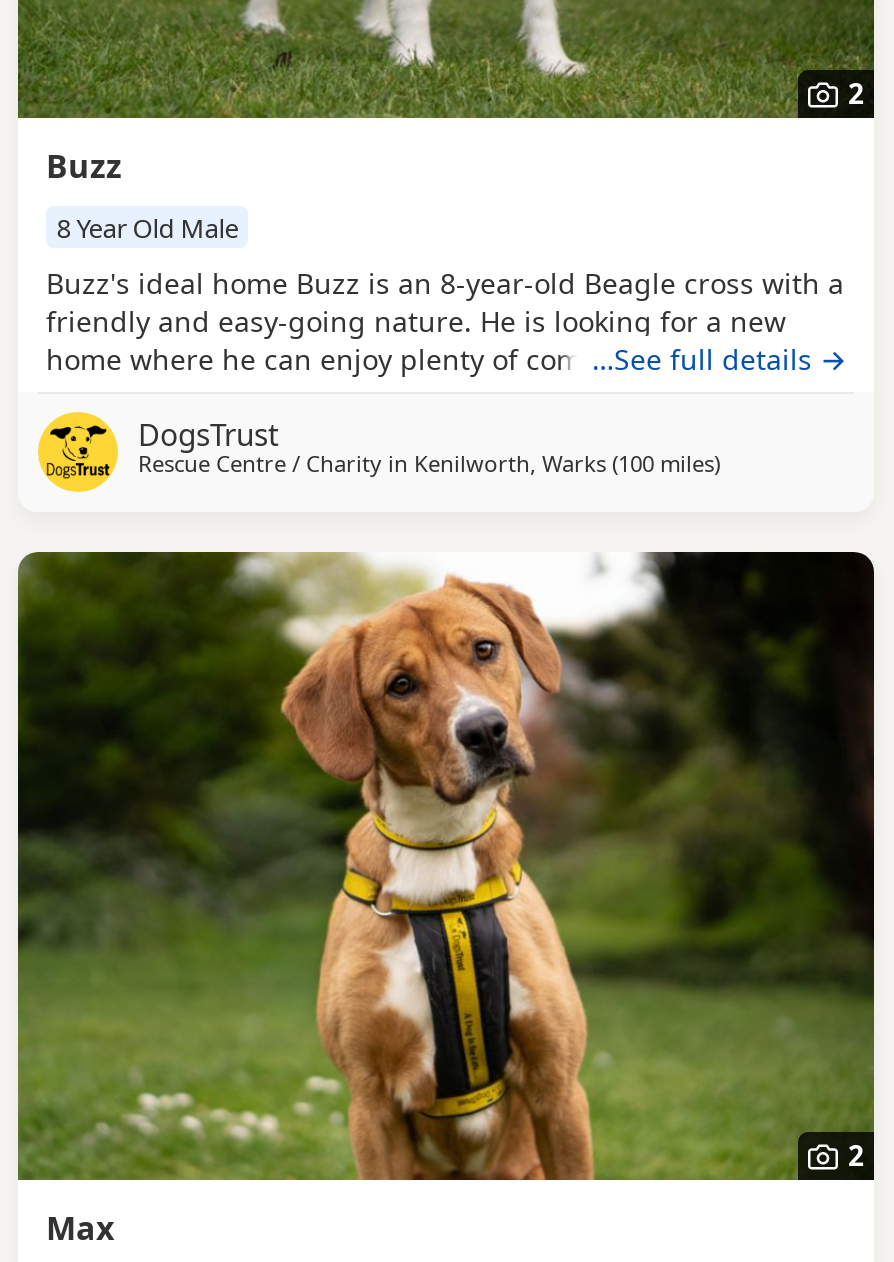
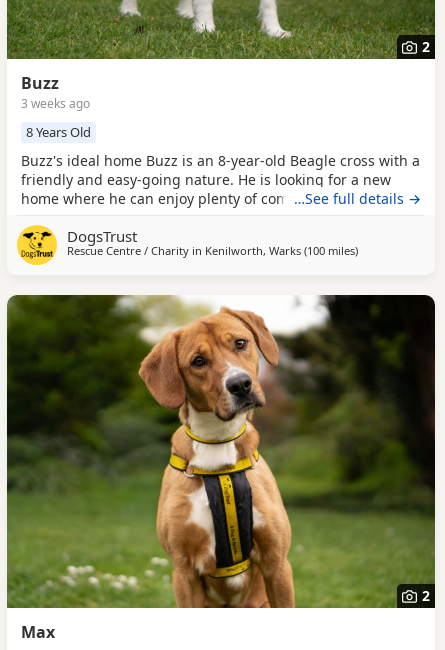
[56,209,238,245] 8 Year Old Male -> [21,95,91,141] 3 weeks ago | 8 Years Old

